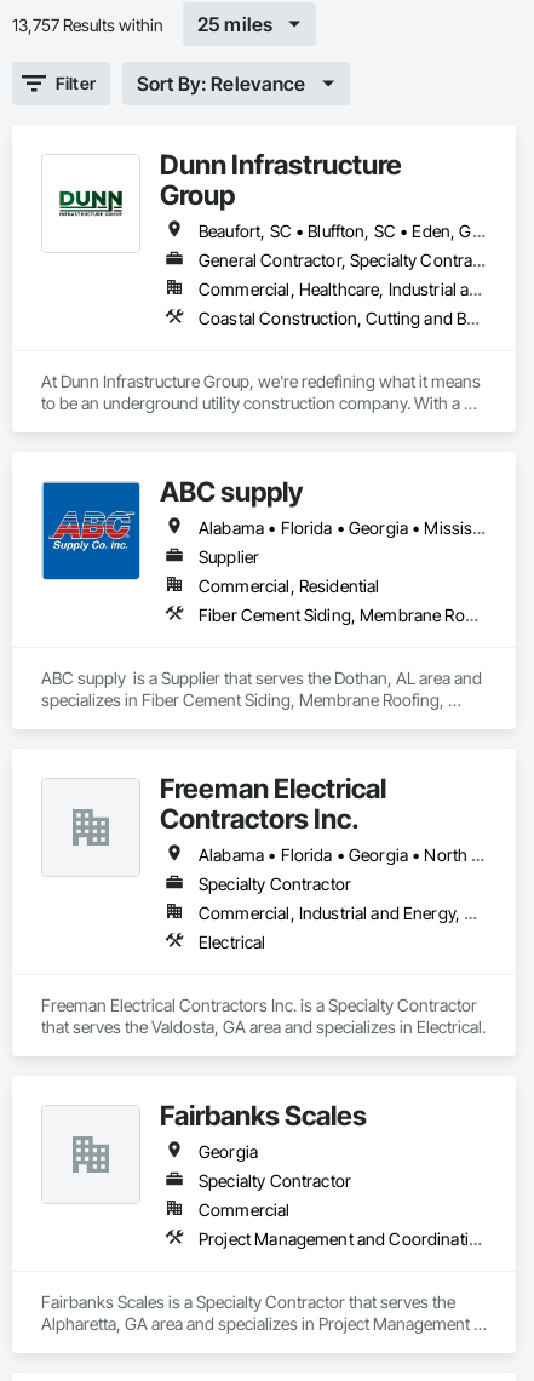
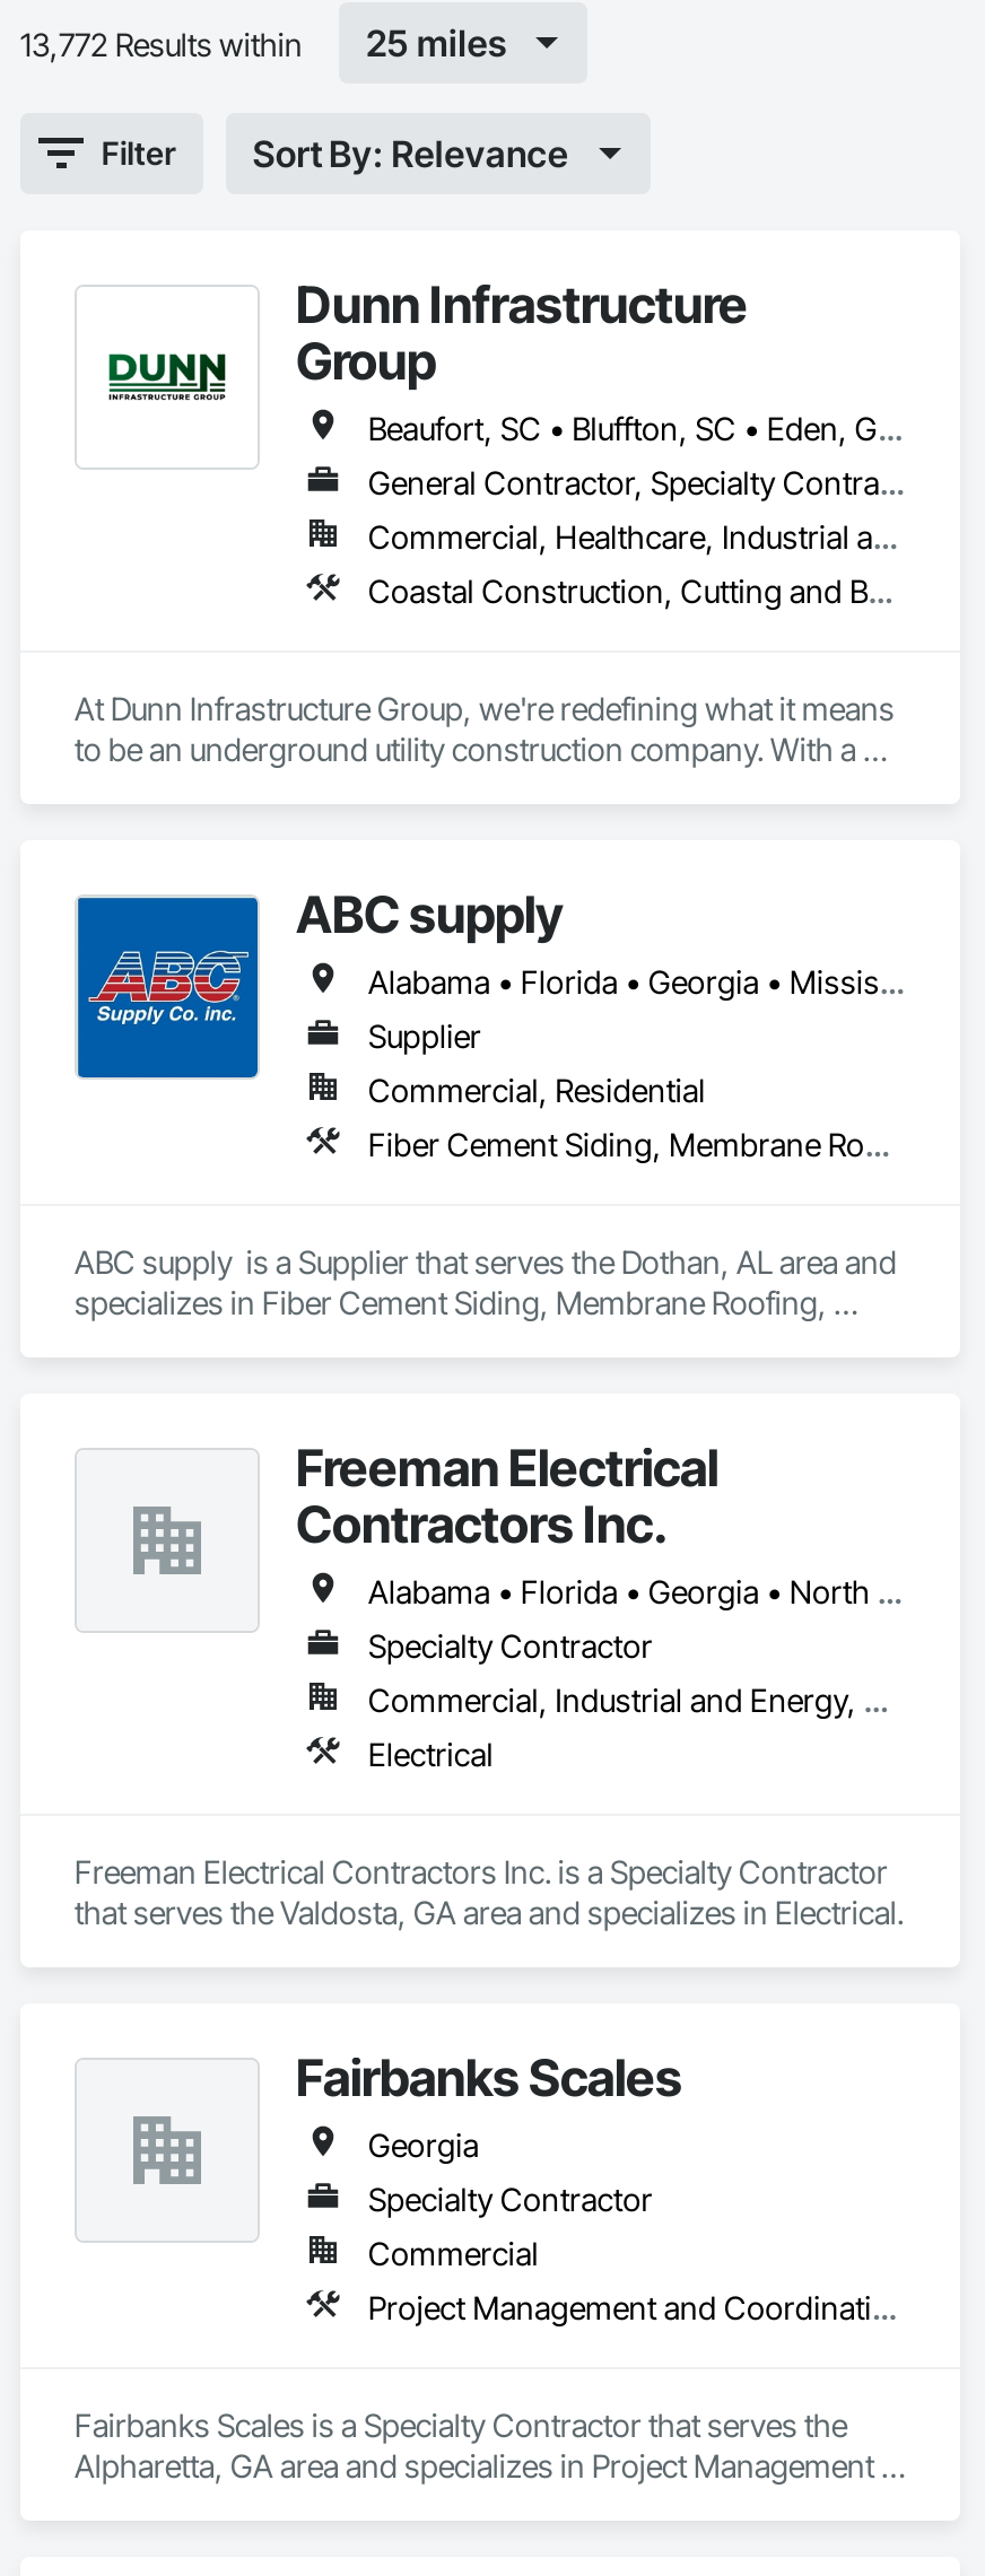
[12,14,163,35] 13,757 Results within -> [20,24,303,62] 13,772 Results within

